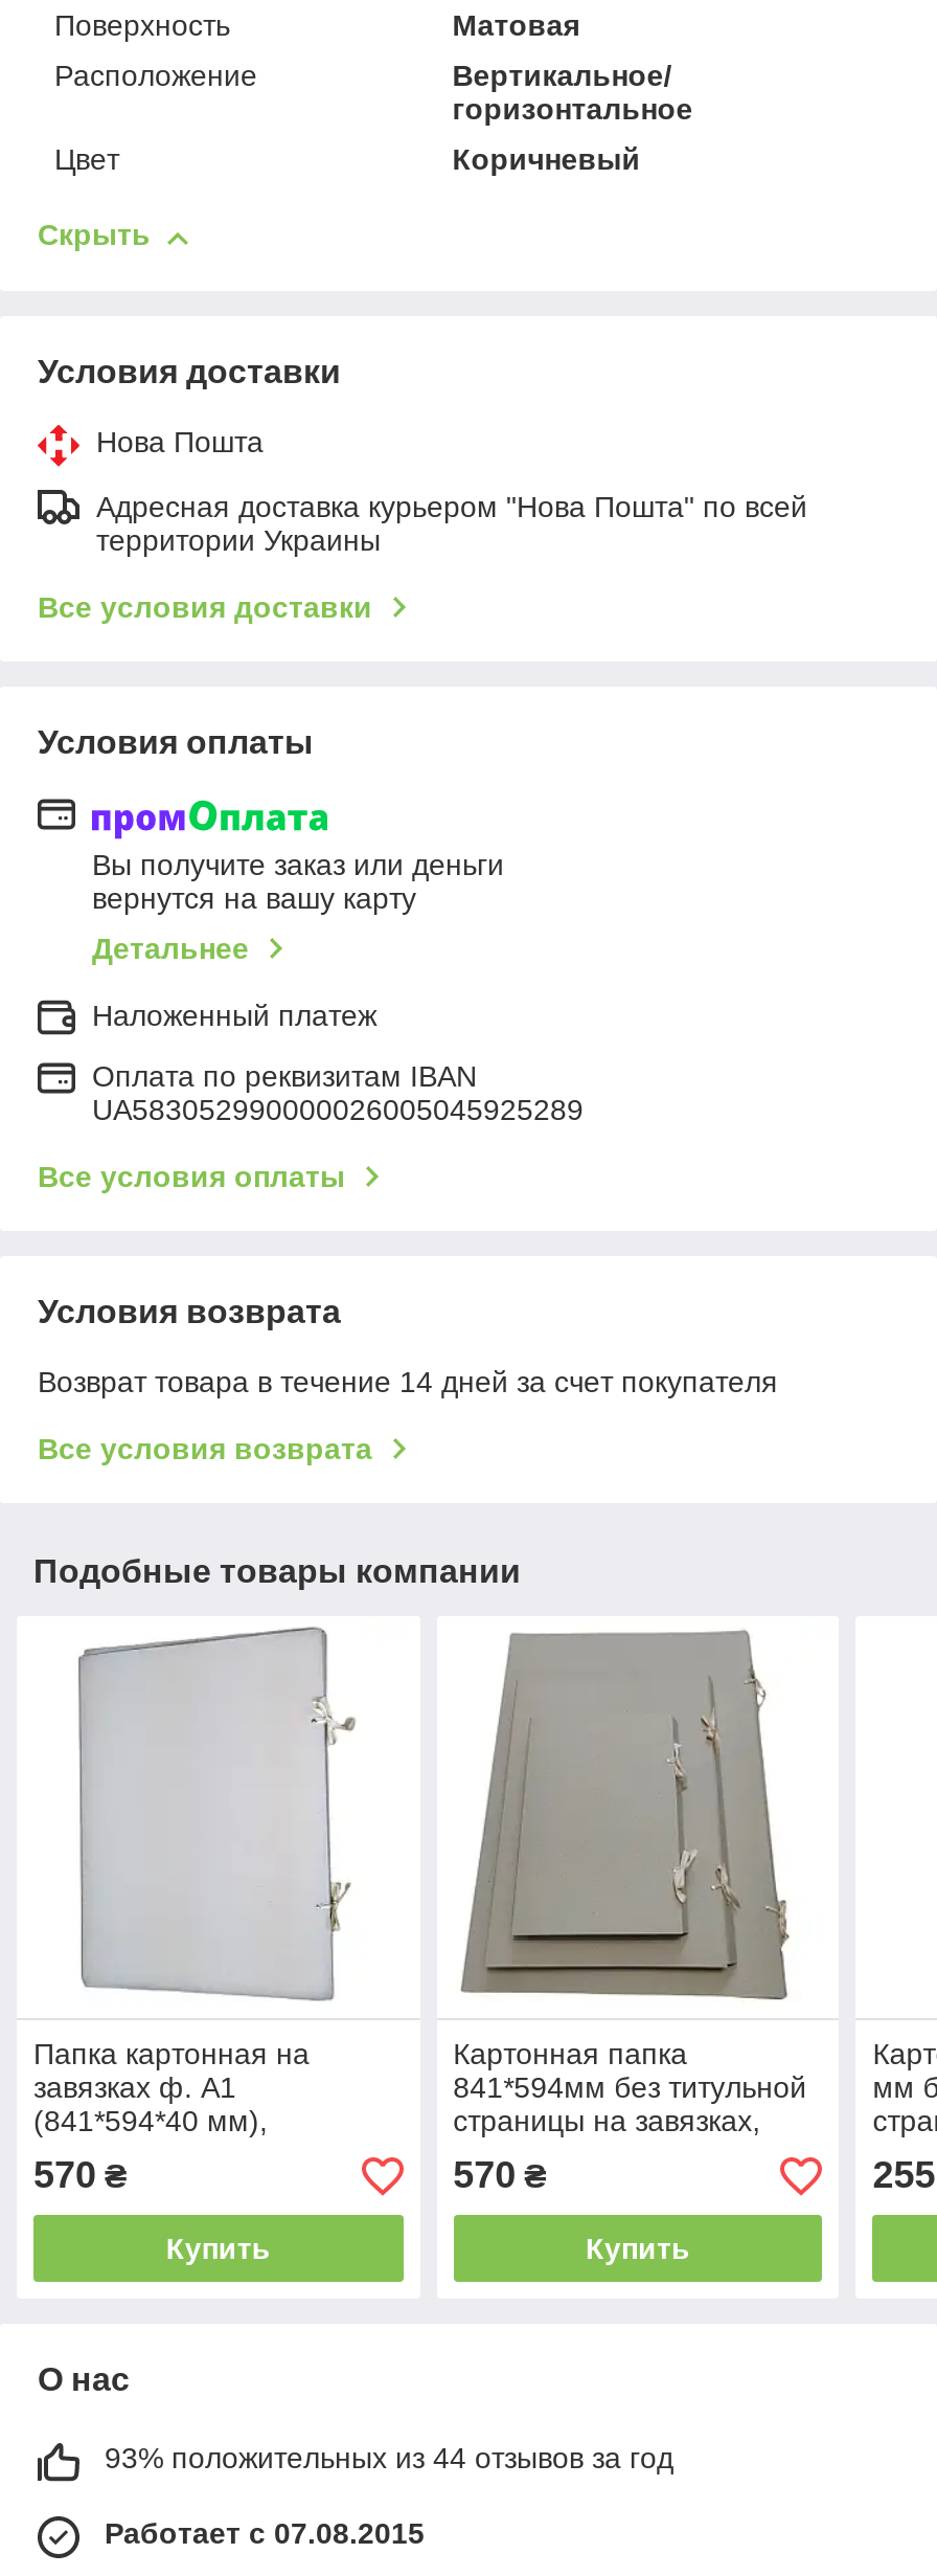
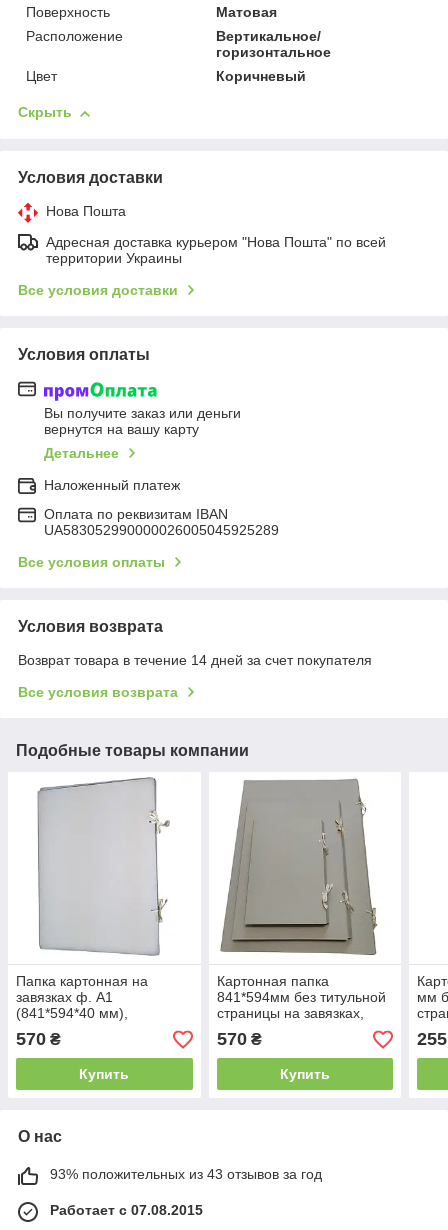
[105,2442,673,2476] 93% положительных из 44 отзывов за год -> [50,1166,322,1182] 93% положительных из 43 отзывов за год

